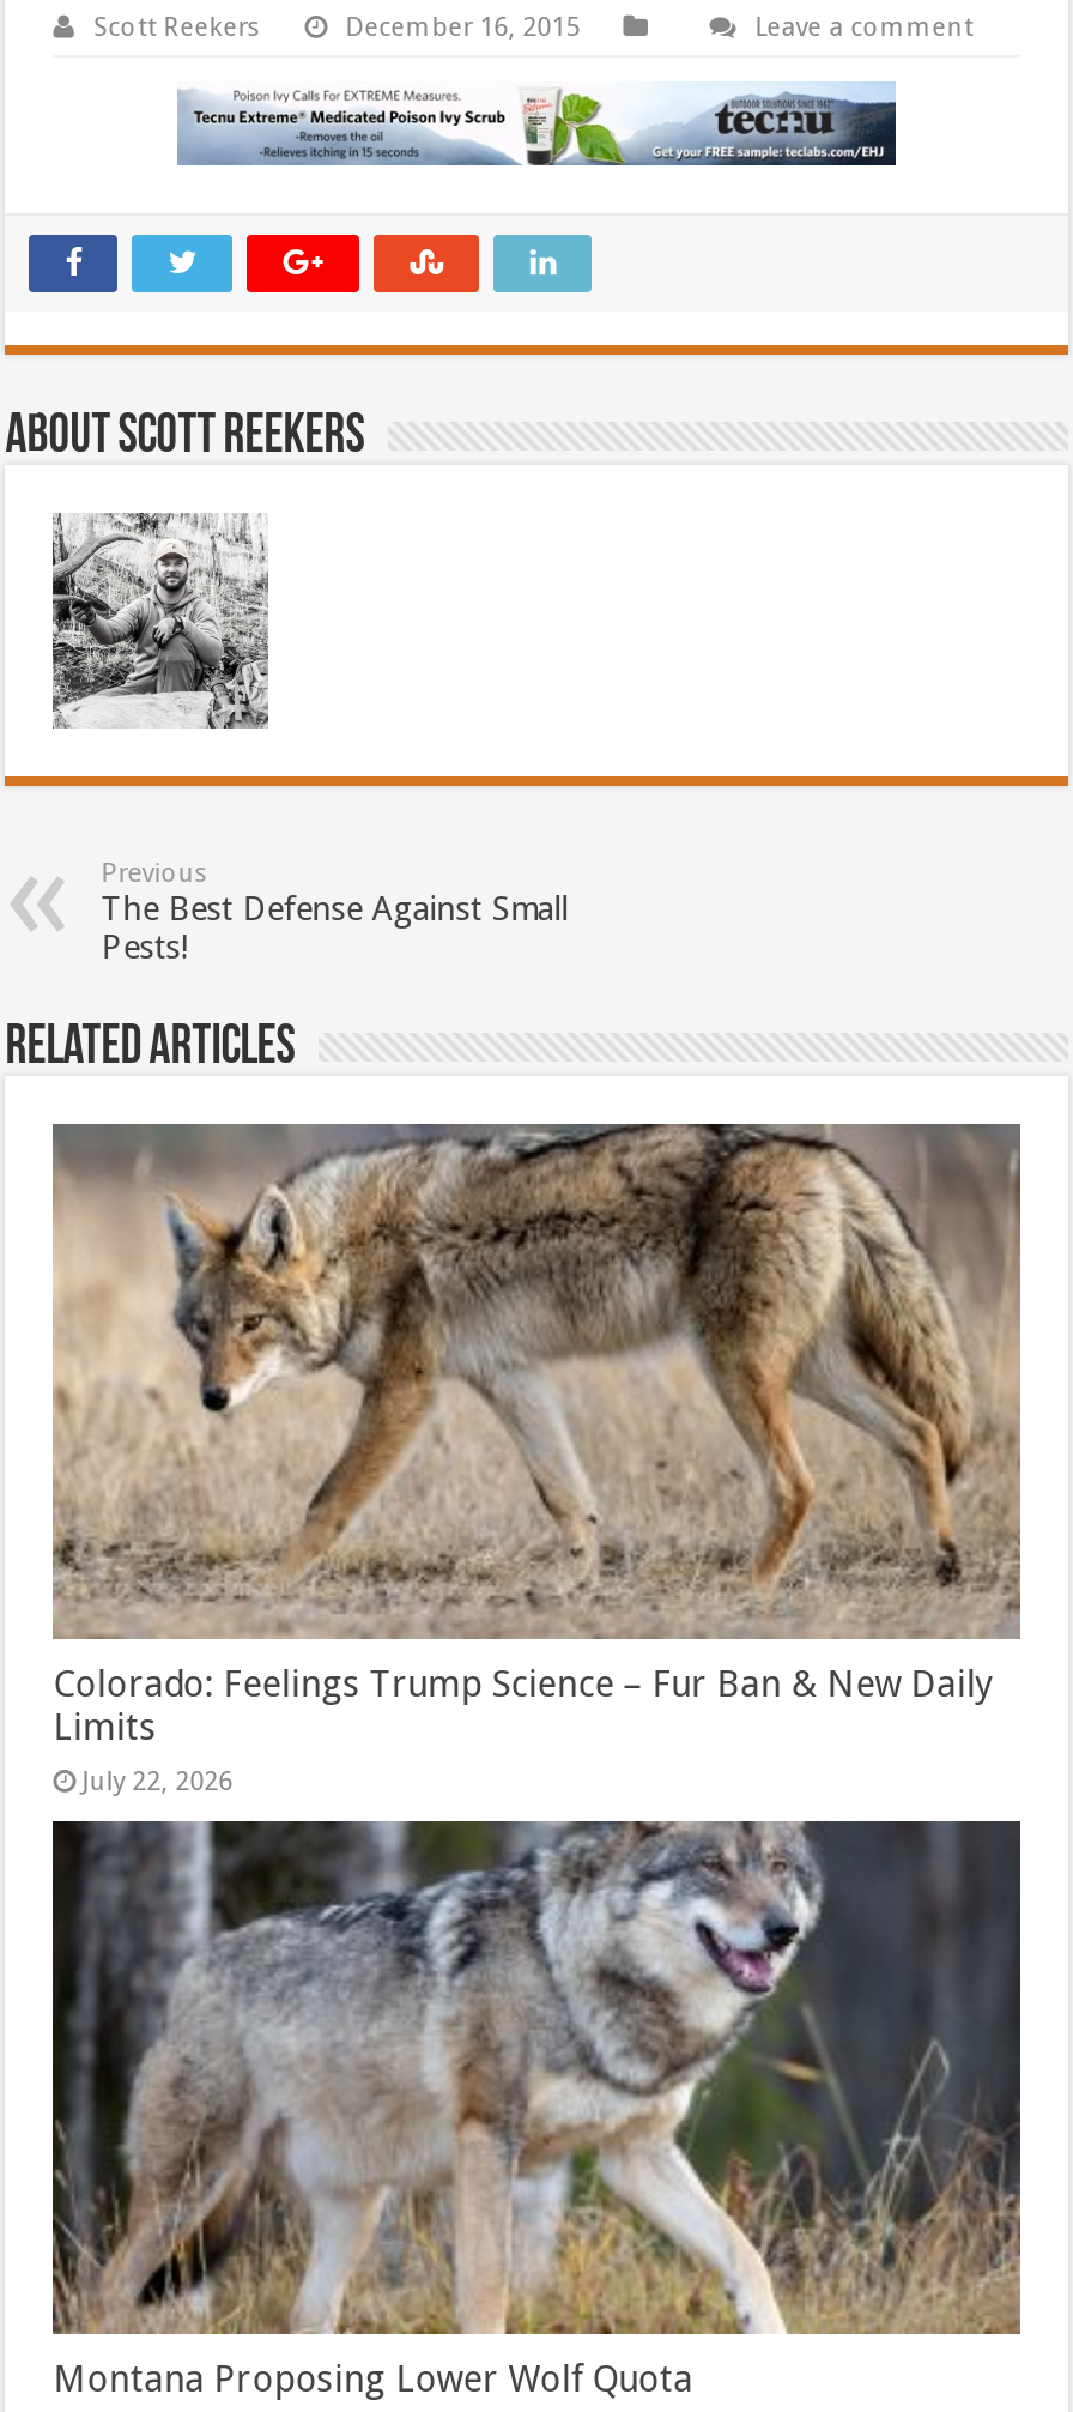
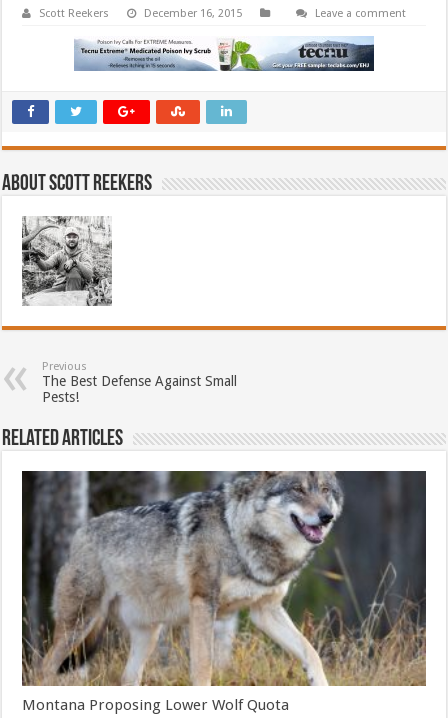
[53,1124,1023,1796] [image] | Colorado: Feelings Trump Science – Fur Ban & New Daily | Limits | July 22, 2026 -> none

